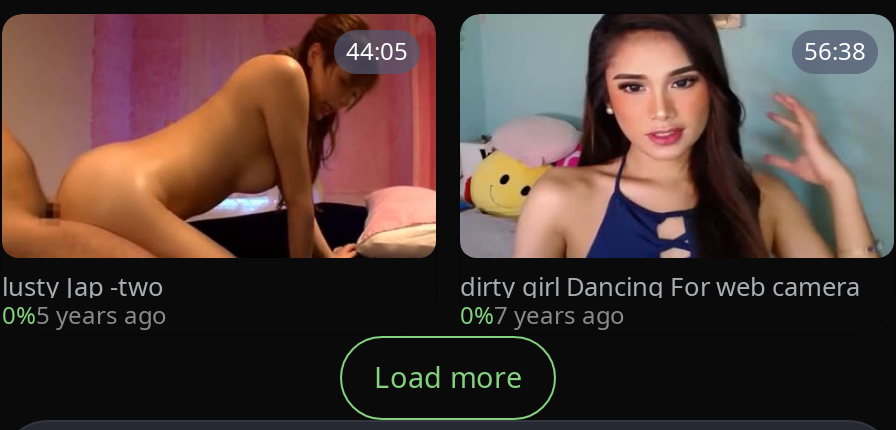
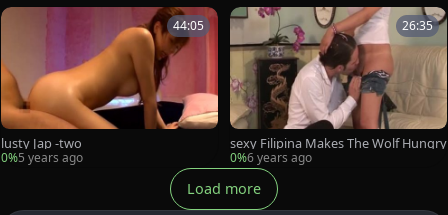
[460,12,890,252] [image] | 56:38 -> [229,6,445,126] [image] | 26:35
[460,267,860,331] dirty girl Dancing For web camera | 0%7 years ago -> [230,134,447,166] sexy Filipina Makes The Wolf Hungry | 0%6 years ago

